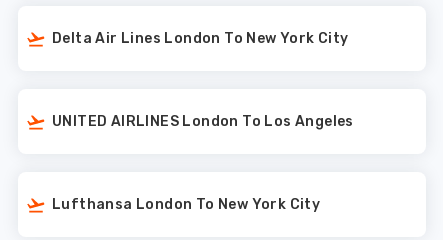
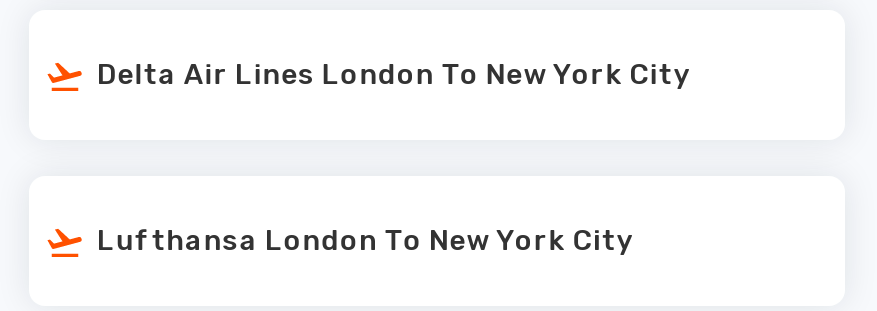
[62,113,354,130] UNITED AIRLINES London To Los Angeles -> none

